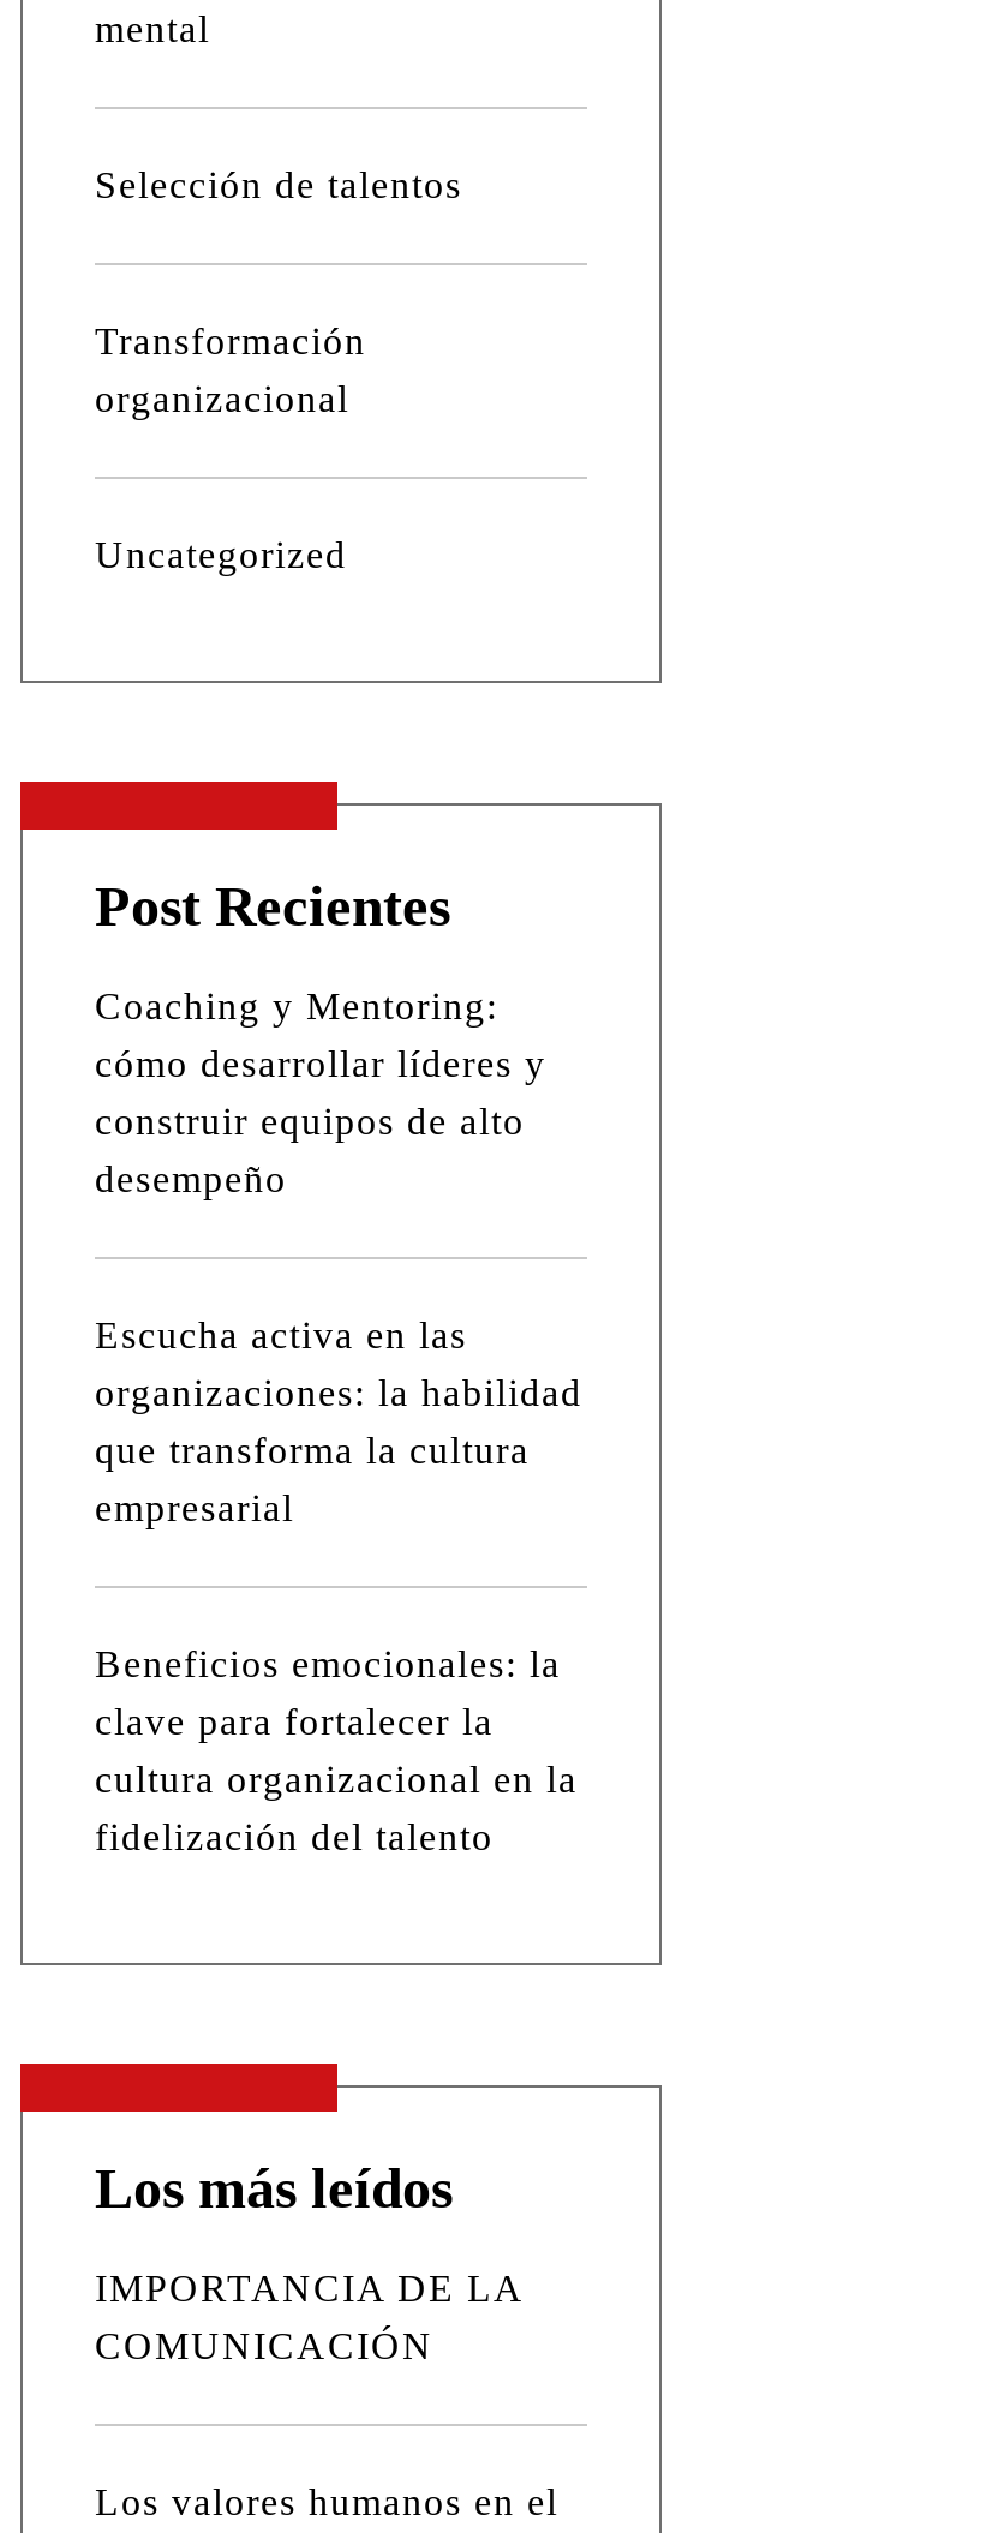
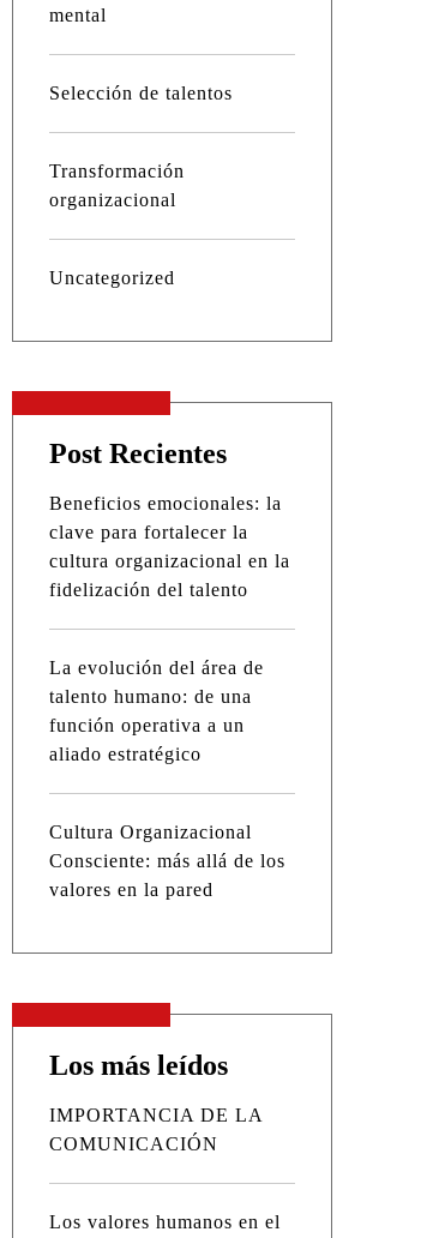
[95,987,546,1200] Coaching y Mentoring: | cómo desarrollar líderes y | construir equipos de alto | desempeño -> none
[95,1315,582,1529] Escucha activa en las | organizaciones: la habilidad | que transforma la cultura | empresarial -> none
moved [95,1644,578,1858] -> [49,493,290,600]: Beneficios emocionales: la | clave para fortalecer la | cultura organizacional en la | fidelización del talento
none -> [49,657,264,764] La evolución del área de | talento humano: de una | función operativa a un | aliado estratégico
none -> [49,822,285,900] Cultura Organizacional | Consciente: más allá de los | valores en la pared

